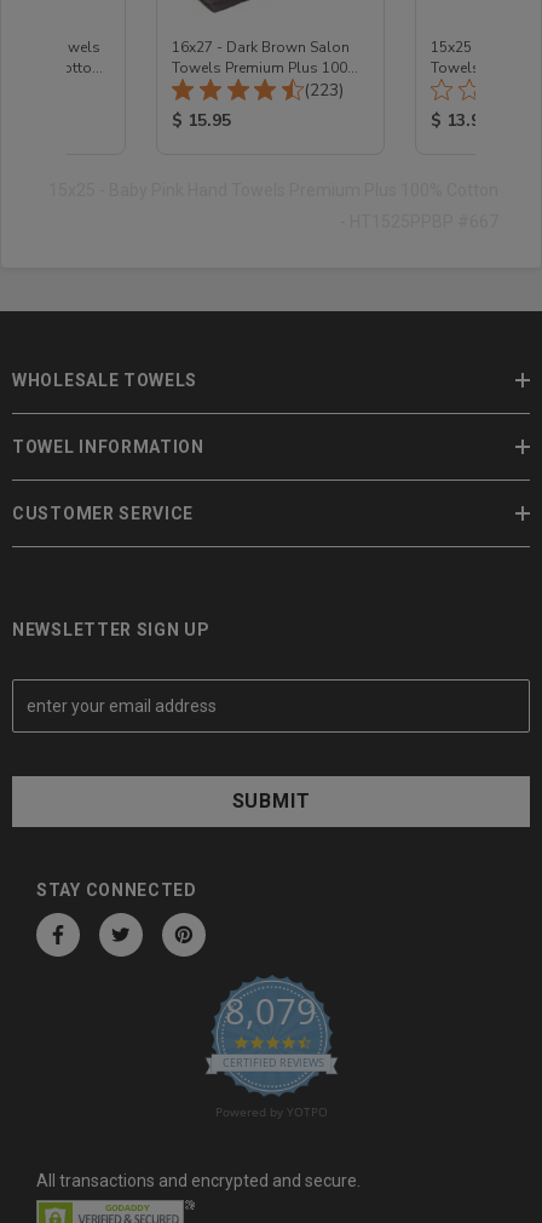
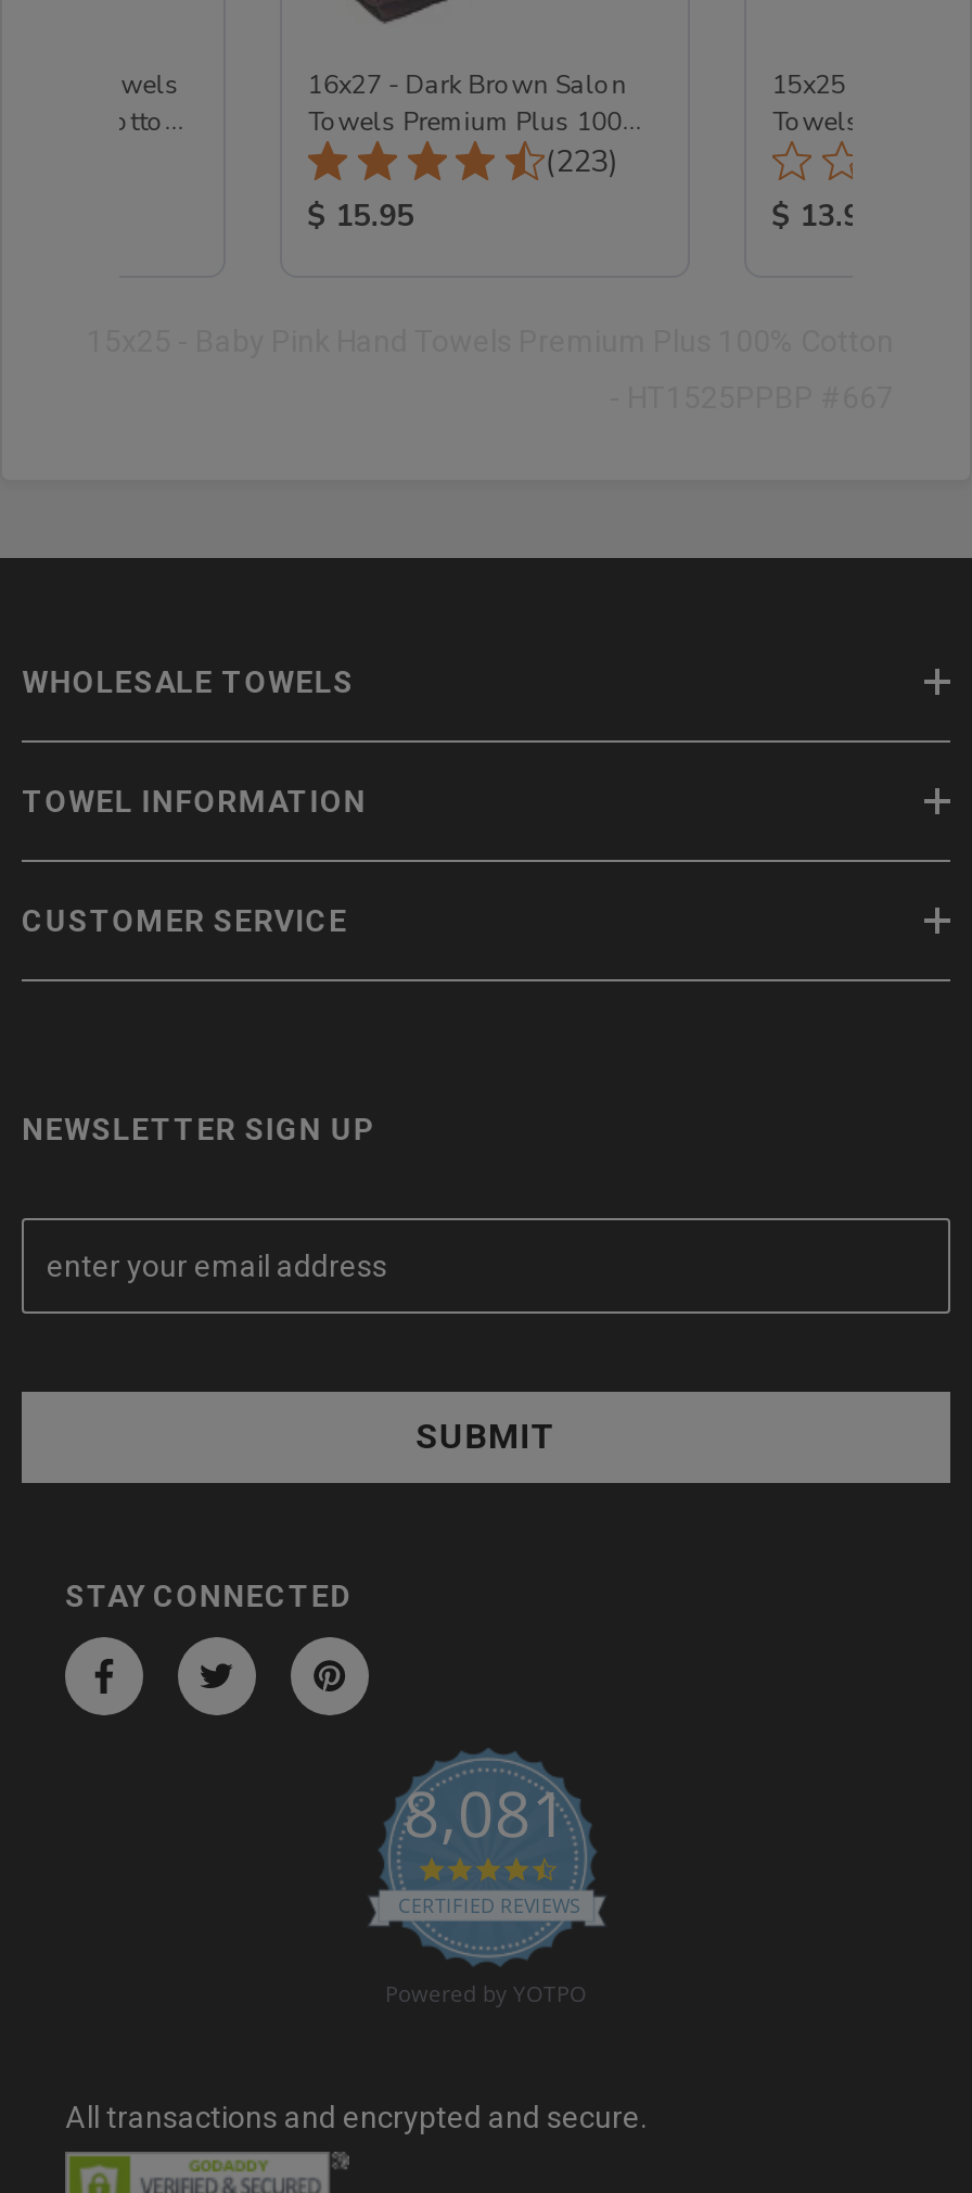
[225,987,317,1034] 8,079 -> [404,1770,568,1855] 8,081

